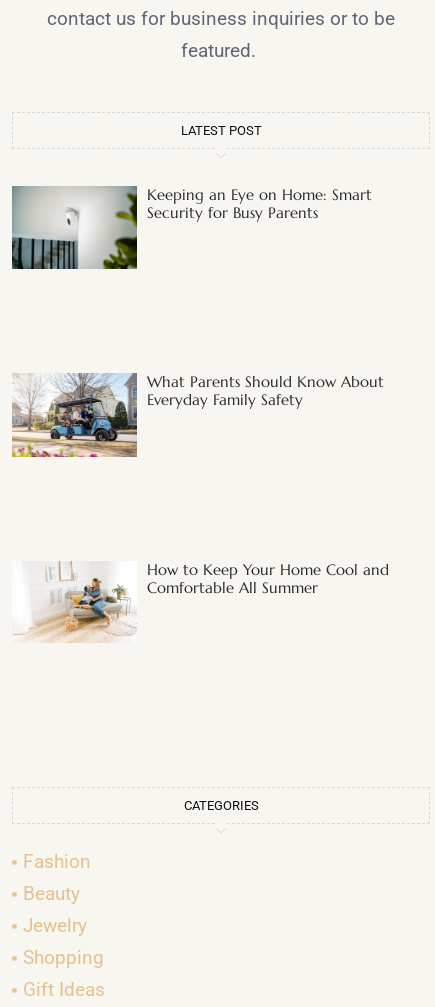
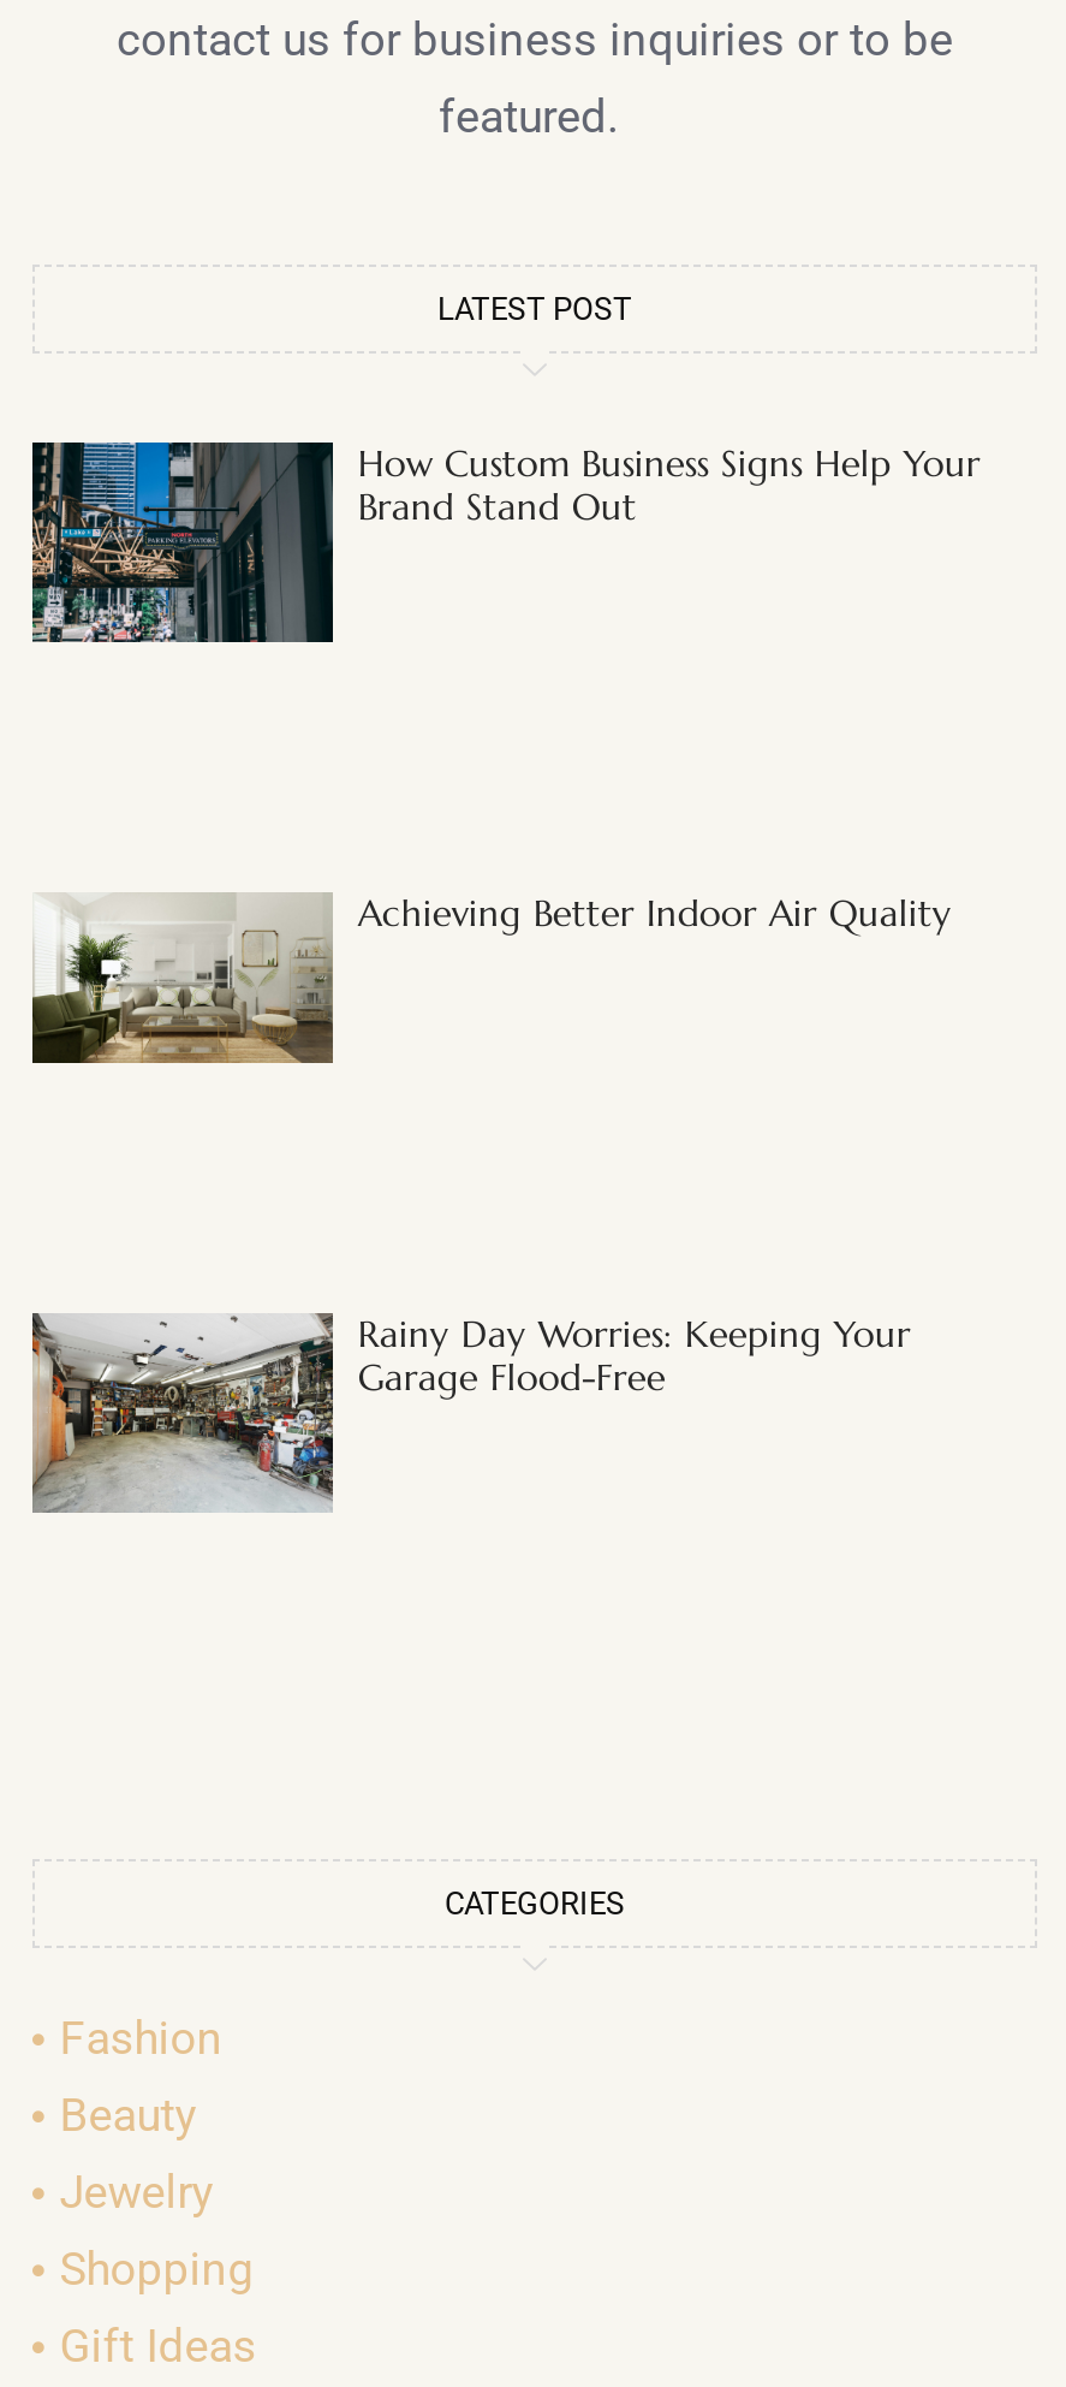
[11,185,372,270] [image] | Keeping an Eye on Home: Smart | Security for Busy Parents -> [32,439,980,645] [image] | How Custom Business Signs Help Your | Brand Stand Out
[11,372,384,458] [image] | What Parents Should Know About | Everyday Family Safety -> [30,890,952,1065] [image] | Achieving Better Indoor Air Quality
[12,560,389,643] [image] | How to Keep Your Home Cool and | Comfortable All Summer -> [30,1310,911,1515] [image] | Rainy Day Worries: Keeping Your | Garage Flood-Free

